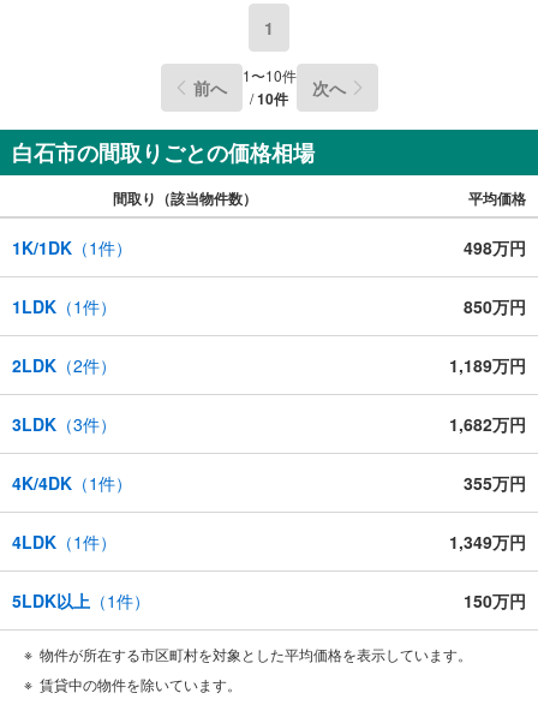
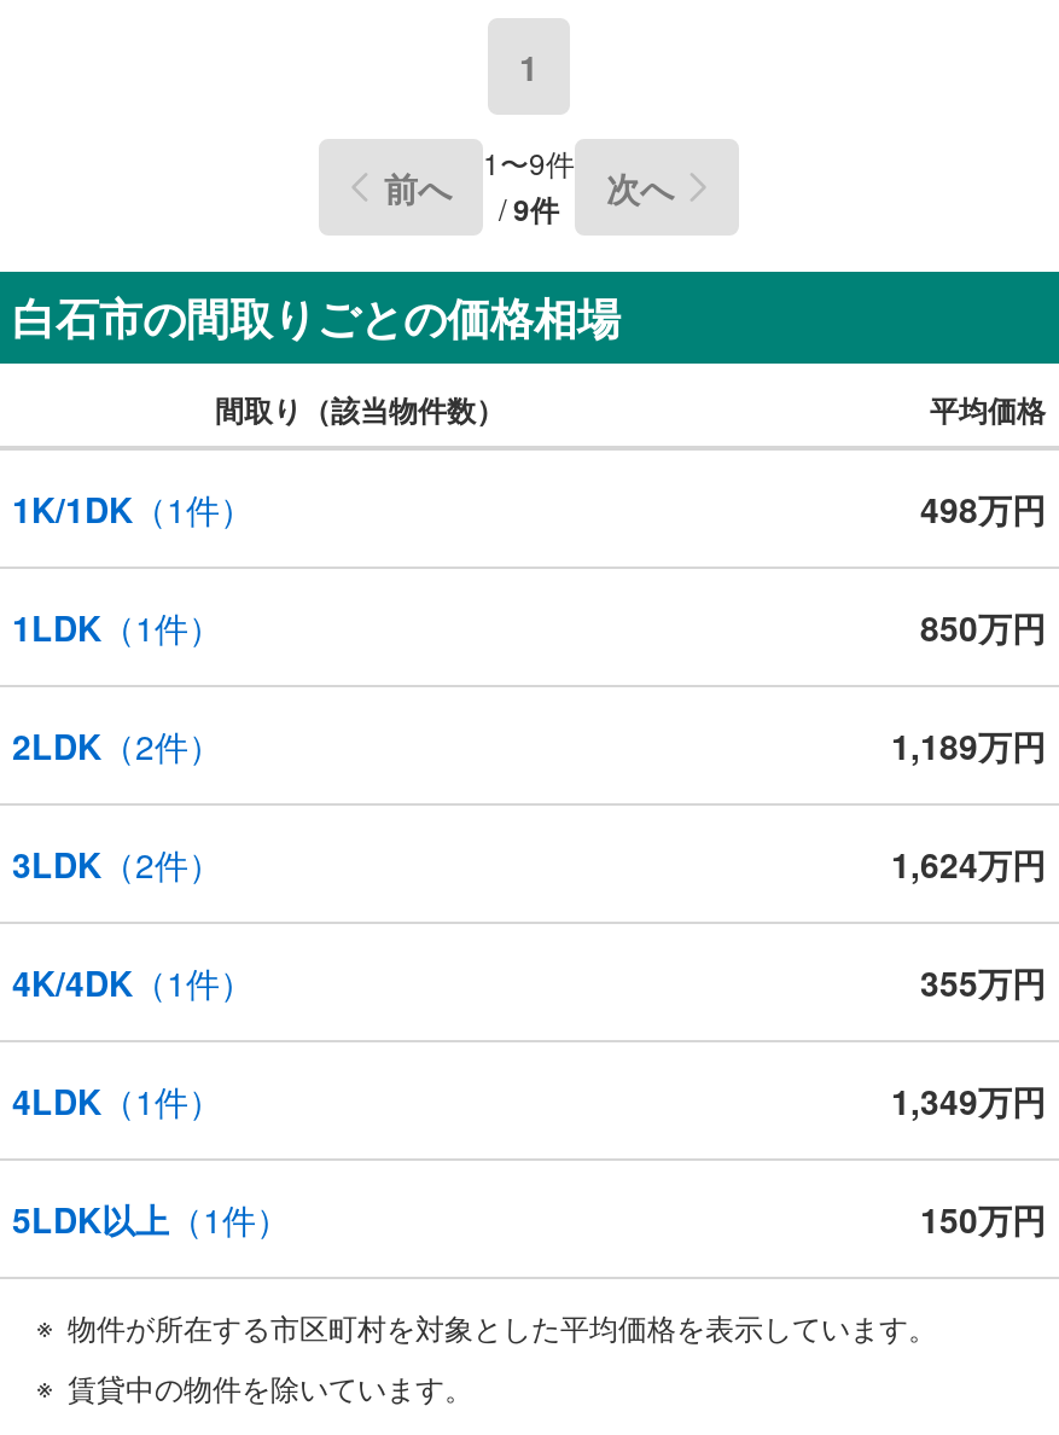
[242,65,296,86] 1〜10件 -> [483,142,575,183] 1〜9件
[250,88,288,110] /10件 -> [499,188,559,231] /9件
[12,412,116,436] 3LDK（3件） -> [12,839,222,887] 3LDK（2件）
[449,412,526,436] 1,682万円 -> [891,839,1046,887] 1,624万円

